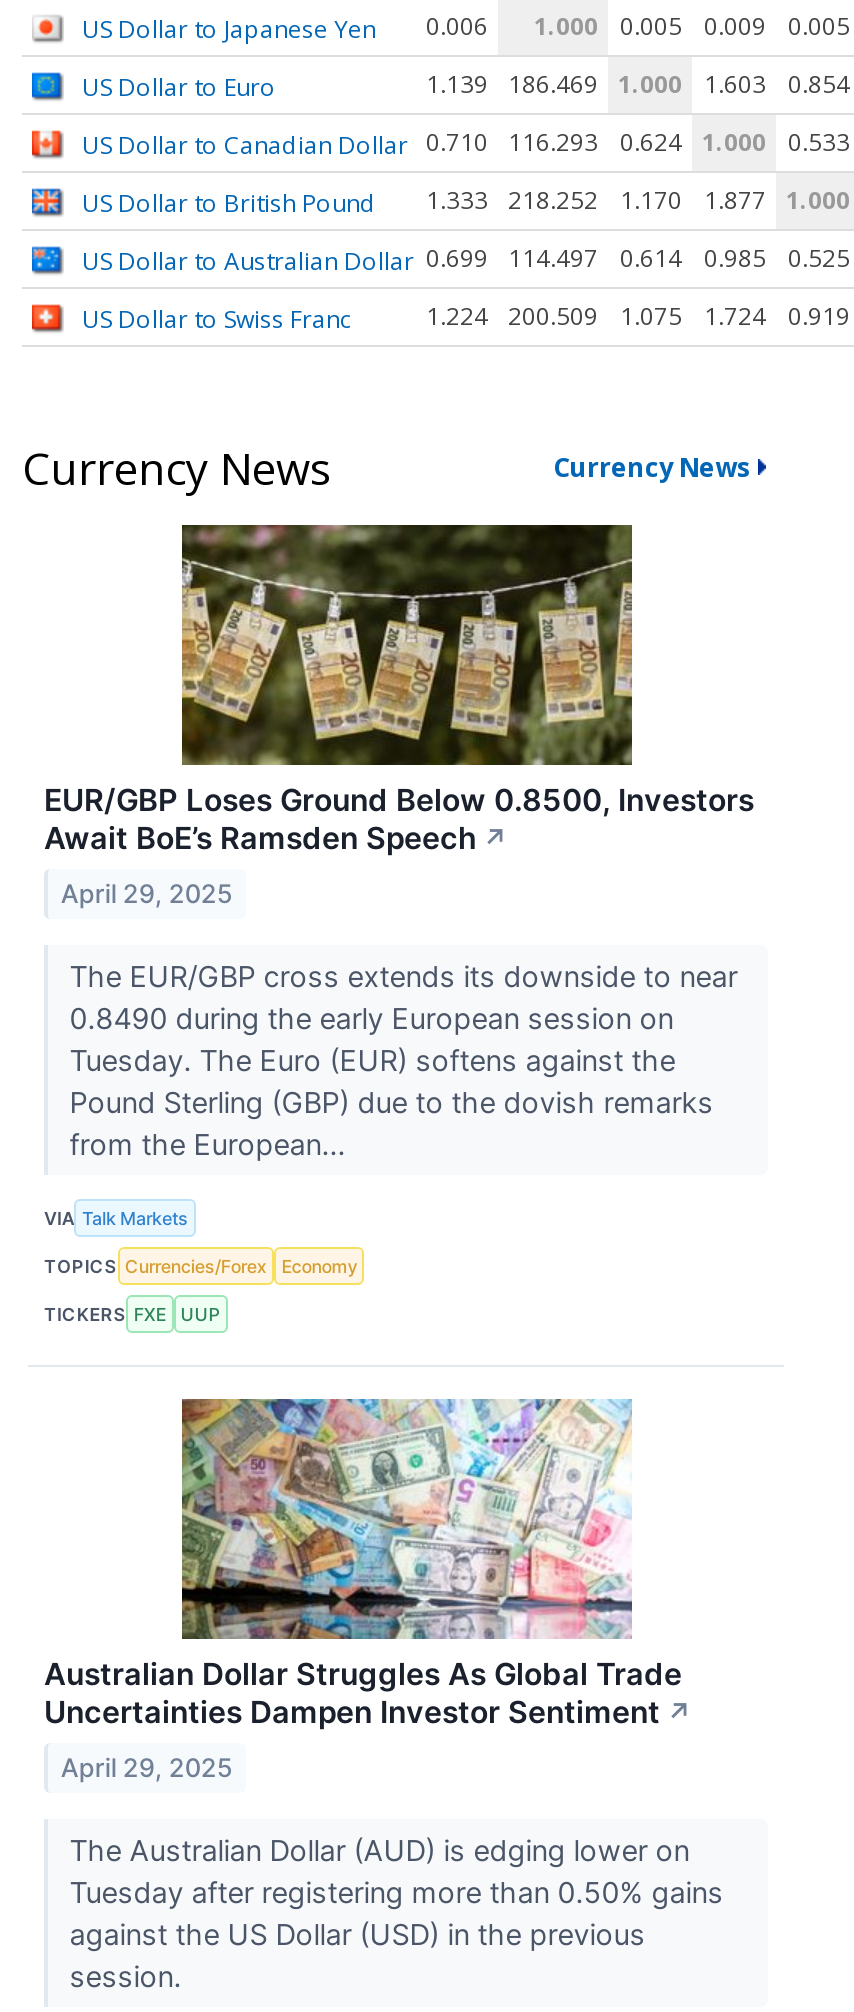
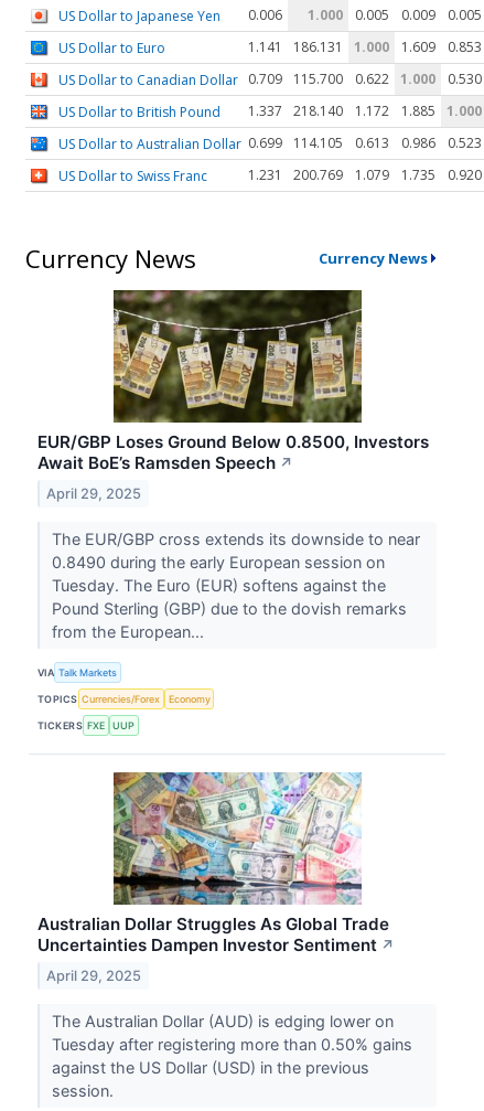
[426,68,682,102] 1.139 186.469 1.000 -> [248,38,389,57] 1.141 186.131 1.000
[704,68,766,102] 1.603 -> [401,38,435,57] 1.609
[788,68,850,102] 0.854 -> [448,38,482,57] 0.853
[82,126,598,162] US Dollar to Canadian Dollar 0.710 116.293 -> [58,70,343,90] US Dollar to Canadian Dollar 0.709 115.700
[620,126,766,160] 0.624 1.000 -> [355,70,435,89] 0.622 1.000
[788,126,850,160] 0.533 -> [448,70,482,89] 0.530
[426,184,598,218] 1.333 218.252 -> [248,102,343,121] 1.337 218.140
[620,184,682,218] 1.170 -> [355,102,389,121] 1.172
[704,184,850,218] 1.877 1.000 -> [401,102,482,121] 1.885 1.000
[82,242,598,278] US Dollar to Australian Dollar 0.699 114.497 -> [58,134,343,154] US Dollar to Australian Dollar 0.699 114.105
[620,242,682,276] 0.614 -> [355,134,389,153] 0.613
[704,242,766,276] 0.985 -> [401,134,435,153] 0.986
[788,242,850,276] 0.525 -> [448,134,482,153] 0.523
[426,300,598,334] 1.224 200.509 -> [248,166,343,185] 1.231 200.769
[620,300,682,334] 1.075 -> [355,166,389,185] 1.079
[704,300,766,334] 1.724 -> [401,166,435,185] 1.735
[788,300,850,334] 0.919 -> [448,166,482,185] 0.920

